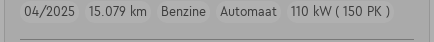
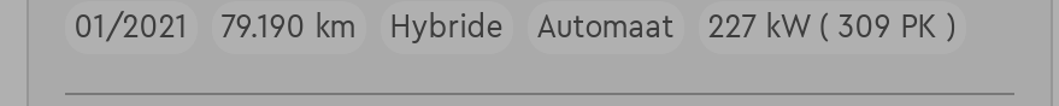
[24,5,206,19] 04/2025 | 15.079 km | Benzine -> [74,11,503,45] 01/2021 | 79.190 km | Hybride
[291,5,390,19] 110 kW ( 150 PK ) -> [708,11,956,45] 227 kW ( 309 PK )

